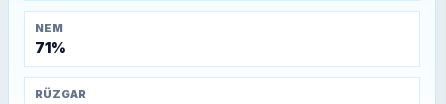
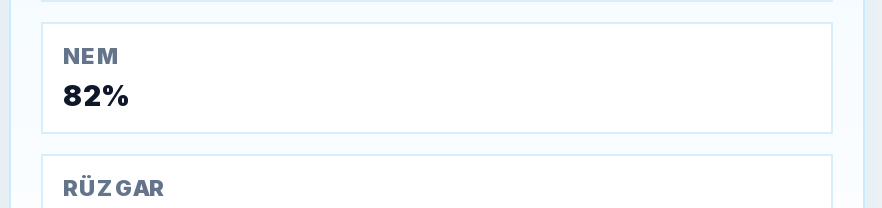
[35,39,66,56] 71% -> [63,78,131,112] 82%

